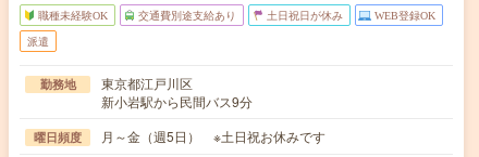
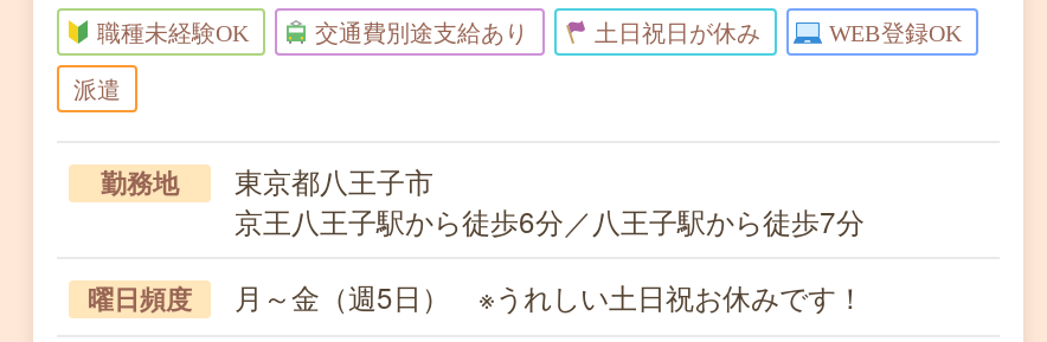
[101,74,253,110] 東京都江戸川区 | 新小岩駅から民間バス9分 -> [235,160,865,240] 東京都八王子市 | 京王八王子駅から徒歩6分／八王子駅から徒歩7分
[101,127,326,145] 月～金（週5日） ※土日祝お休みです -> [235,276,865,316] 月～金（週5日） ※うれしい土日祝お休みです！

